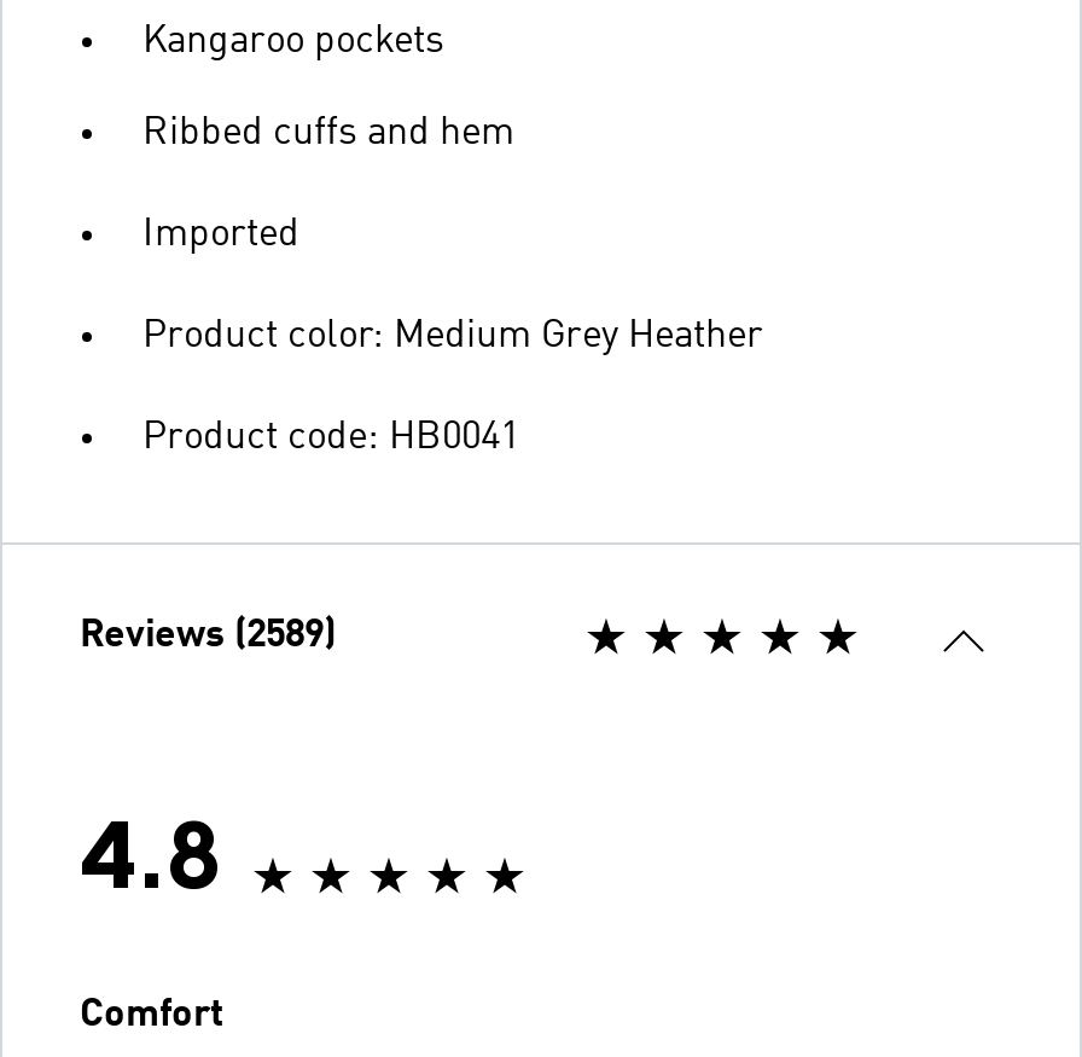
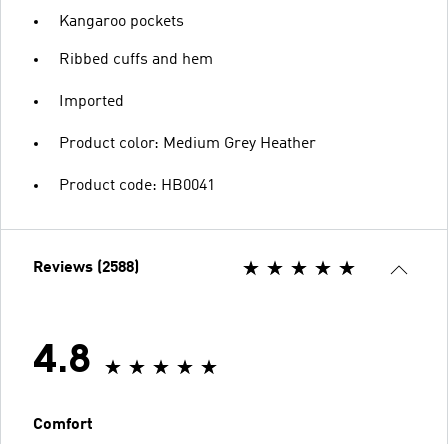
[80,617,336,656] Reviews (2589) -> [33,260,139,276] Reviews (2588)

